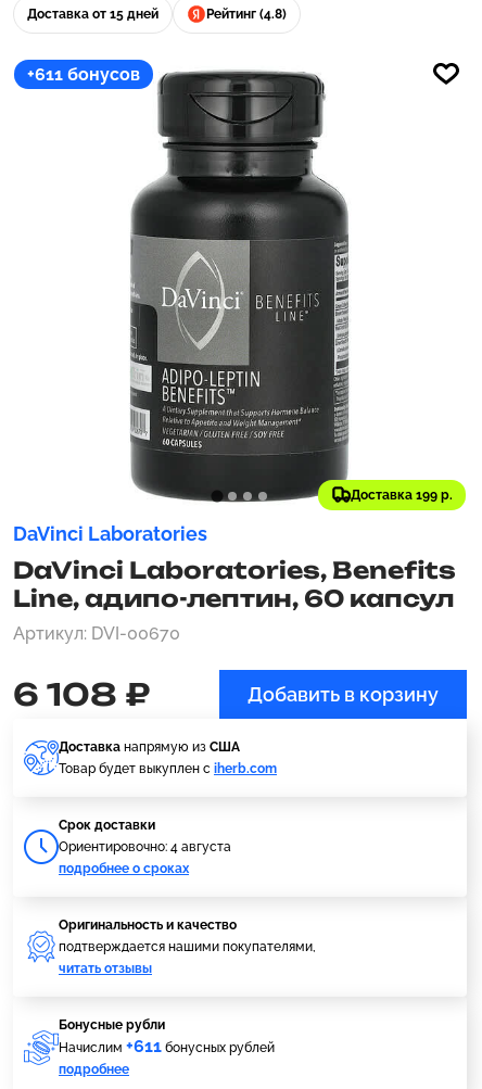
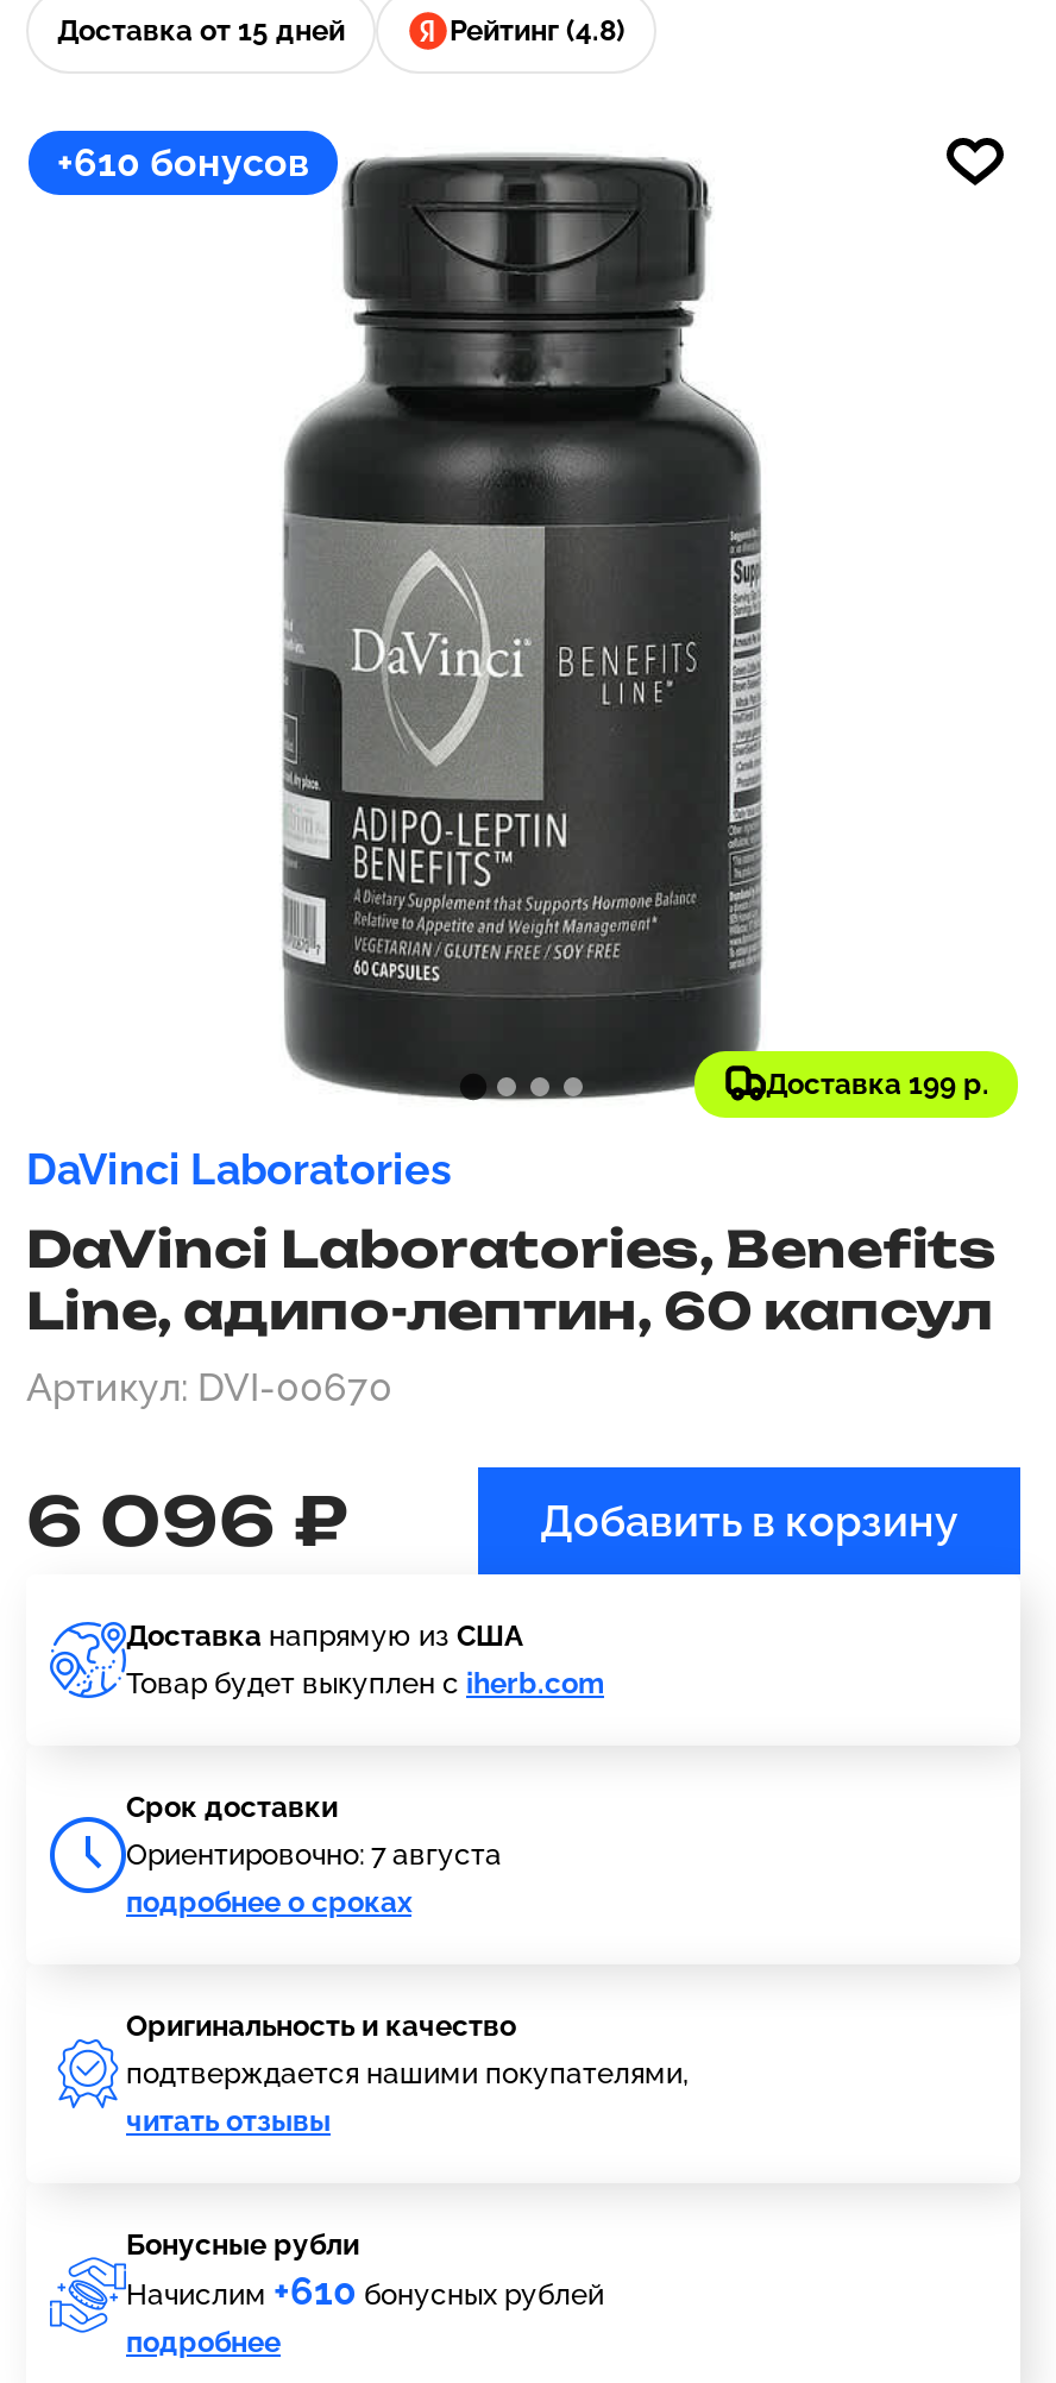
[27,64,140,85] +611 бонусов -> [57,140,309,186] +610 бонусов
[13,675,151,713] 6 108 ₽ -> [26,1479,350,1563] 6 096 ₽
[59,839,231,854] Ориентировочно: 4 августа -> [126,1838,502,1872] Ориентировочно: 7 августа
[59,1036,275,1056] Начислим +611 бонусных рублей -> [126,2269,604,2314] Начислим +610 бонусных рублей

